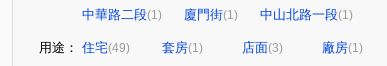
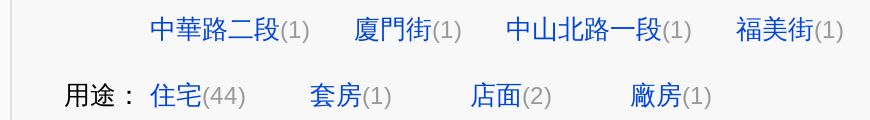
[39,40,130,55] 用途： 住宅(49) -> [64,14,844,110] 福美街(1) | 用途： 住宅(44)
[242,40,283,55] 店面(3) -> [470,80,552,110] 店面(2)

